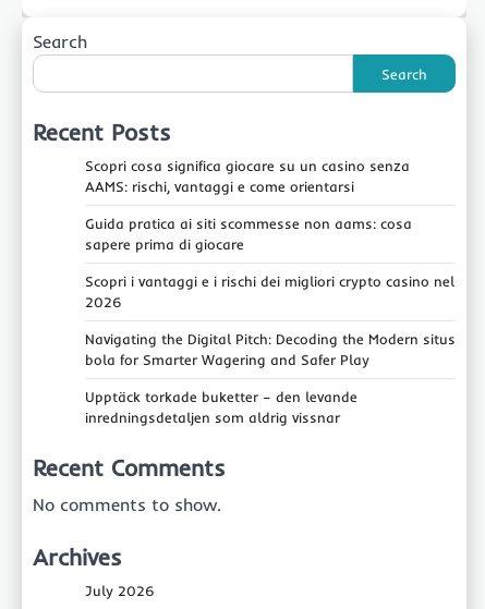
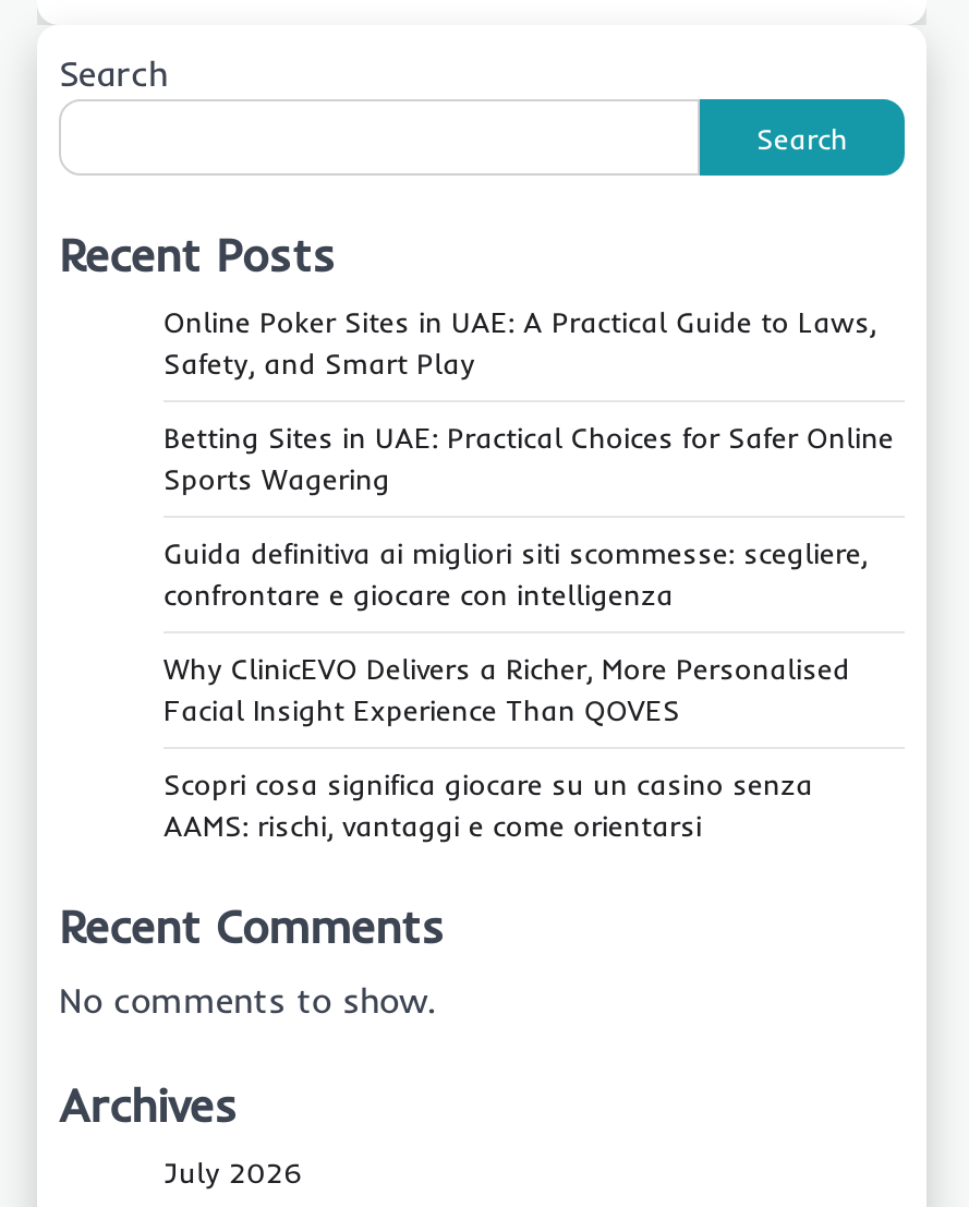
none -> [163,305,894,728] Online Poker Sites in UAE: A Practical Guide to Laws, | Safety, and Smart Play | Betting Sites in UAE: Practical Choices for Safer Online | Sports Wagering | Guida definitiva ai migliori siti scommesse: scegliere, | confrontare e giocare con intelligenza | Why ClinicEVO Delivers a Richer, More Personalised | Facial Insight Experience Than QOVES
moved [85,157,410,195] -> [163,767,813,843]: Scopri cosa significa giocare su un casino senza | AAMS: rischi, vantaggi e come orientarsi
[85,215,456,426] Guida pratica ai siti scommesse non aams: cosa | sapere prima di giocare | Scopri i vantaggi e i rischi dei migliori crypto casino nel | 2026 | Navigating the Digital Pitch: Decoding the Modern situs | bola for Smarter Wagering and Safer Play | Upptäck torkade buketter – den levande | inredningsdetaljen som aldrig vissnar -> none

